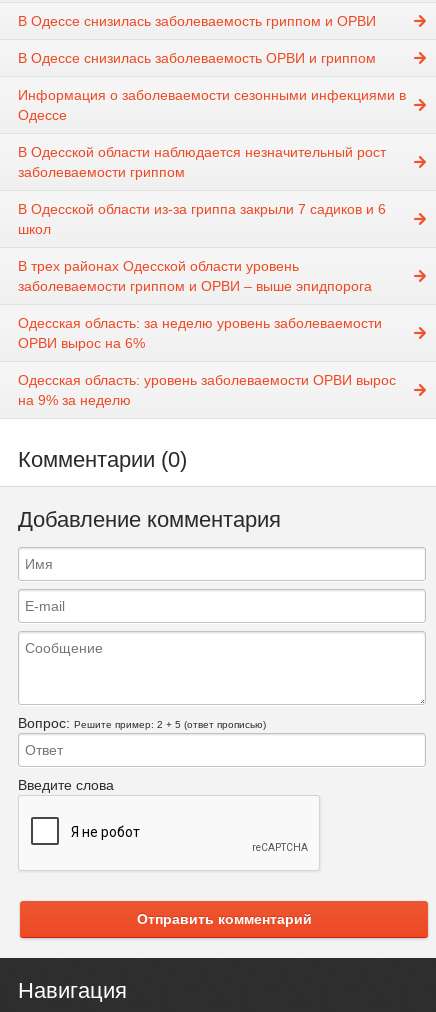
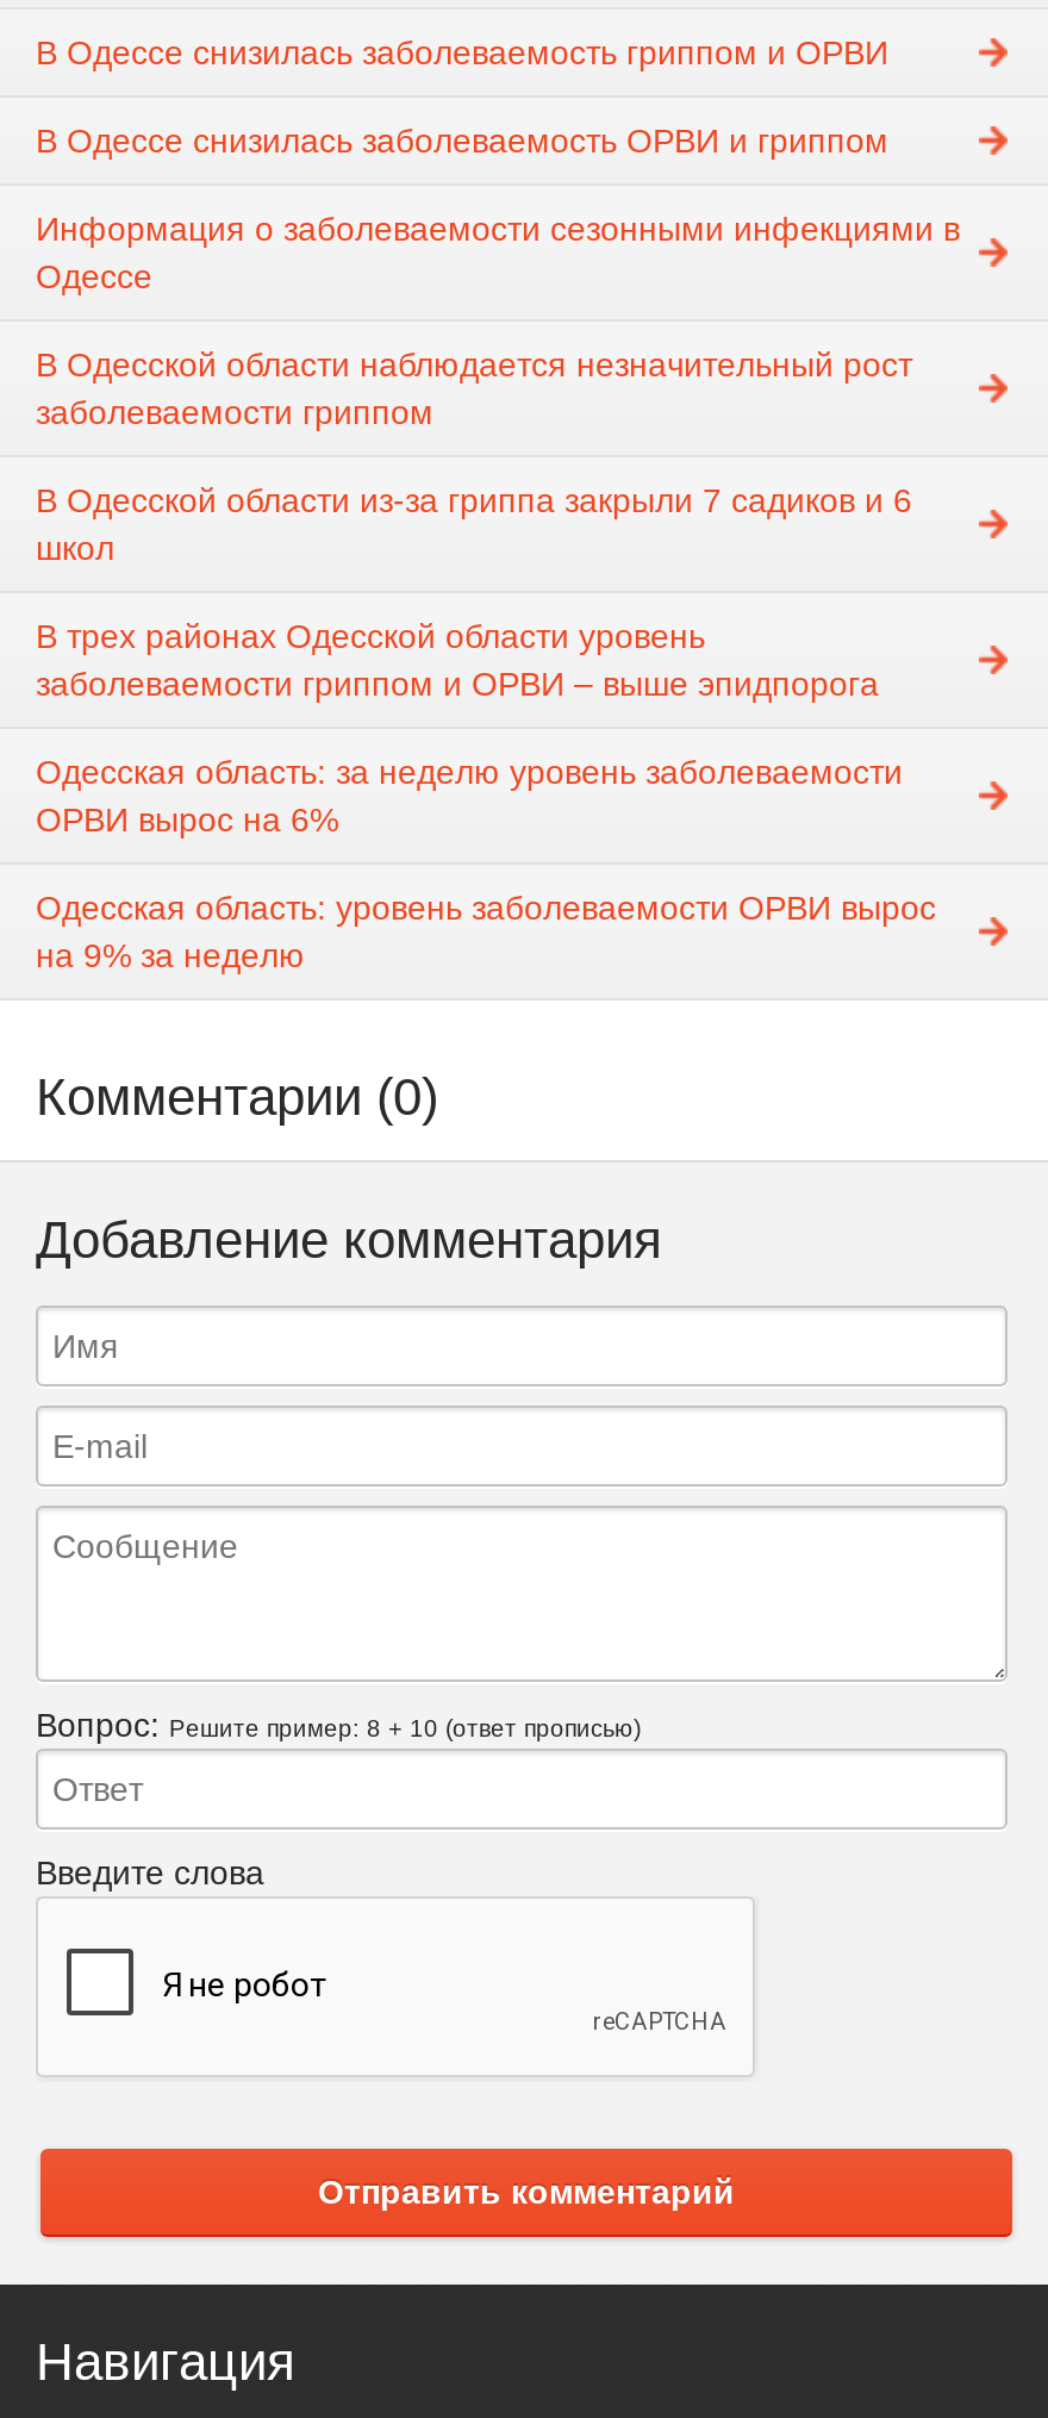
[18,715,266,731] Вопрос: Решите пример: 2 + 5 (ответ прописью) -> [36,1705,641,1743] Вопрос: Решите пример: 8 + 10 (ответ прописью)

